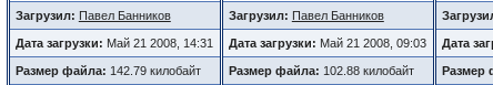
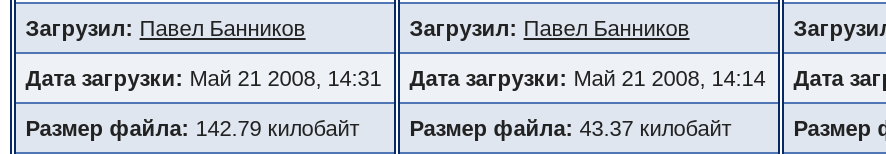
[229,36,426,50] Дата загрузки: Май 21 2008, 09:03 -> [410,66,766,90] Дата загрузки: Май 21 2008, 14:14
[229,64,414,77] Размер файла: 102.88 килобайт -> [410,116,732,140] Размер файла: 43.37 килобайт

